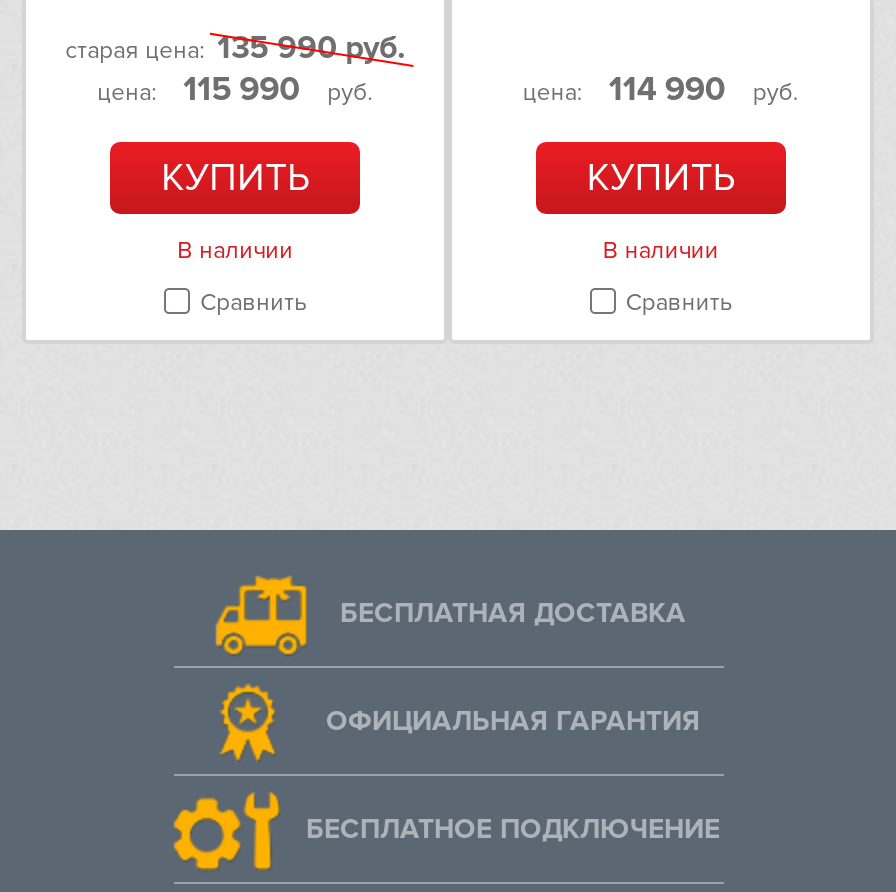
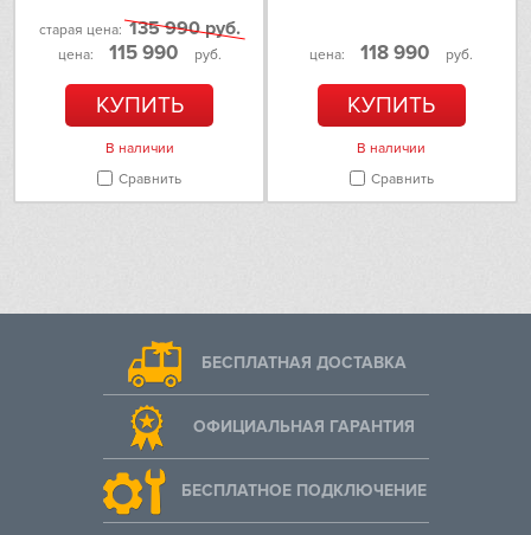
[523,71,799,111] цена: 114 990 руб. -> [310,42,473,66] цена: 118 990 руб.

